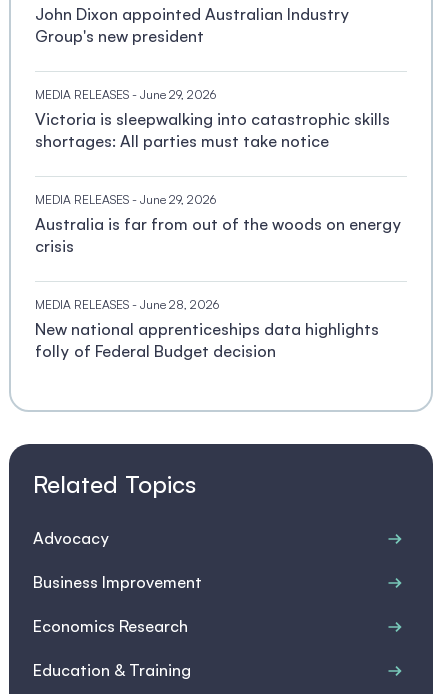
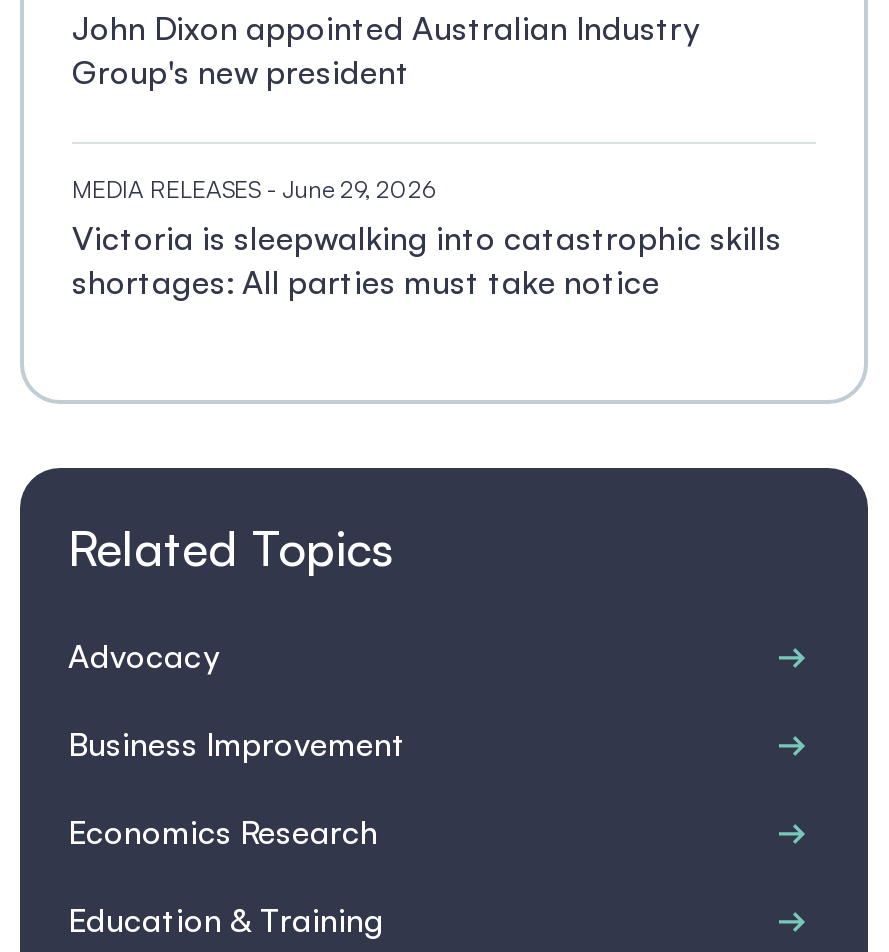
[35,192,402,361] MEDIA RELEASES - June 29, 2026 | Australia is far from out of the woods on energy | crisis | MEDIA RELEASES - June 28, 2026 | New national apprenticeships data highlights | folly of Federal Budget decision -> none

